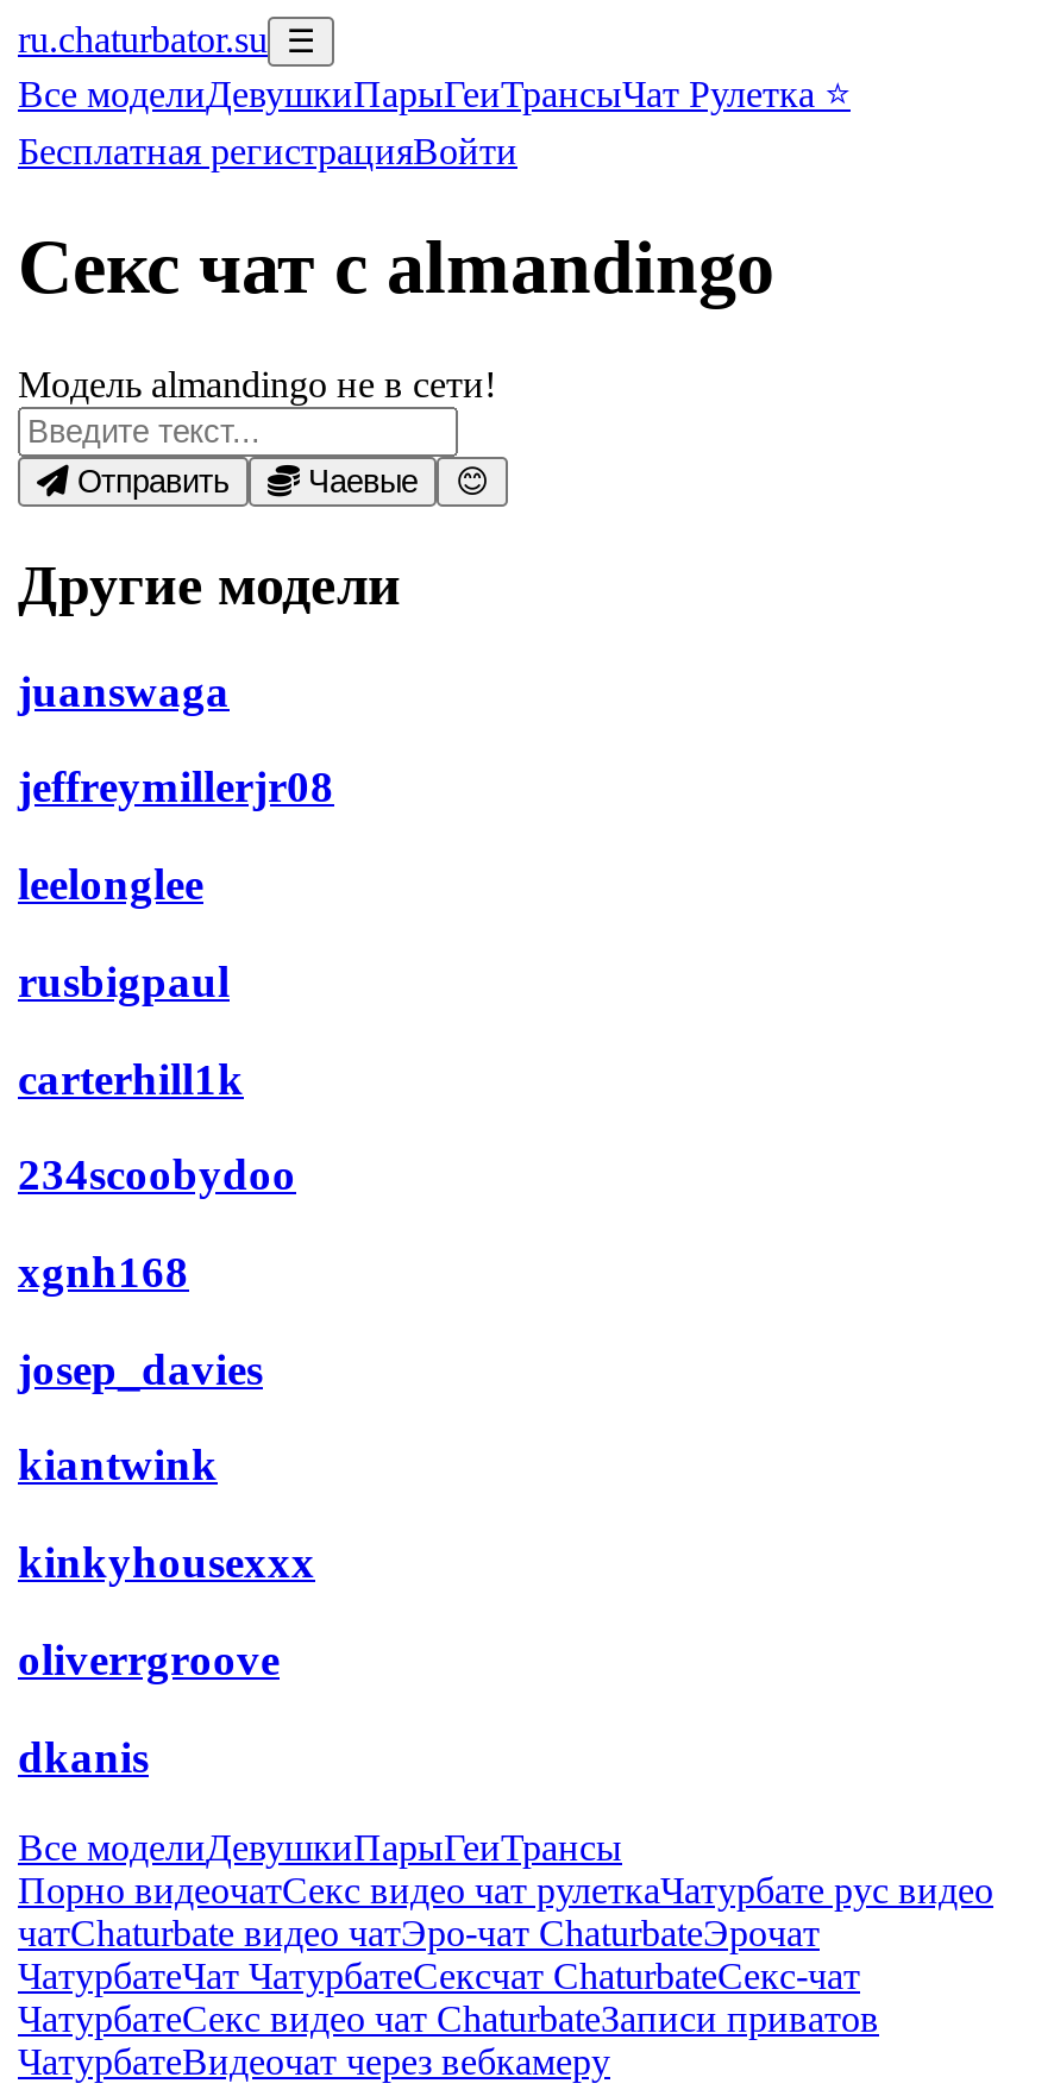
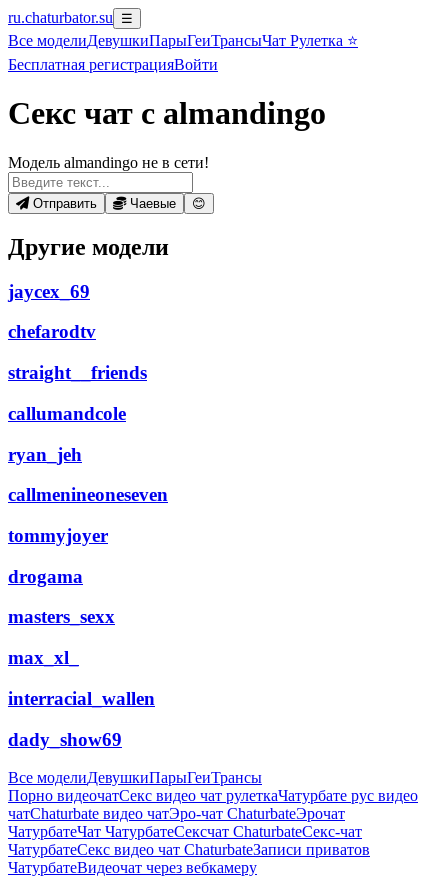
[18,665,230,715] juanswaga -> [8,281,90,302] jaycex_69
[18,762,334,812] jeffreymillerjr08 -> [8,321,96,342] chefarodtv
[18,859,203,909] leelonglee -> [8,362,147,383] straight__friends
[18,956,230,1006] rusbigpaul -> [8,403,126,424] callumandcole
[18,1053,244,1103] carterhill1k -> [8,444,82,465] ryan_jeh
[18,1150,296,1200] 234scoobydoo -> [8,484,168,505] callmenineoneseven
[18,1247,189,1297] xgnh168 -> [8,525,108,546] tommyjoyer
[18,1343,263,1393] josep_davies -> [8,566,83,587] drogama
[18,1440,218,1490] kiantwink -> [8,606,115,627] masters_sexx
[18,1537,315,1587] kinkyhousexxx -> [8,647,79,668] max_xl_
[18,1634,280,1684] oliverrgroove -> [8,688,155,709] interracial_wallen
[18,1731,149,1781] dkanis -> [8,729,122,750] dady_show69

